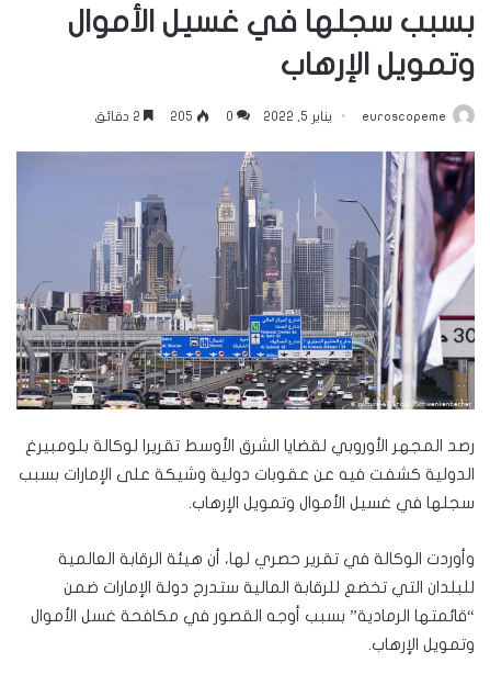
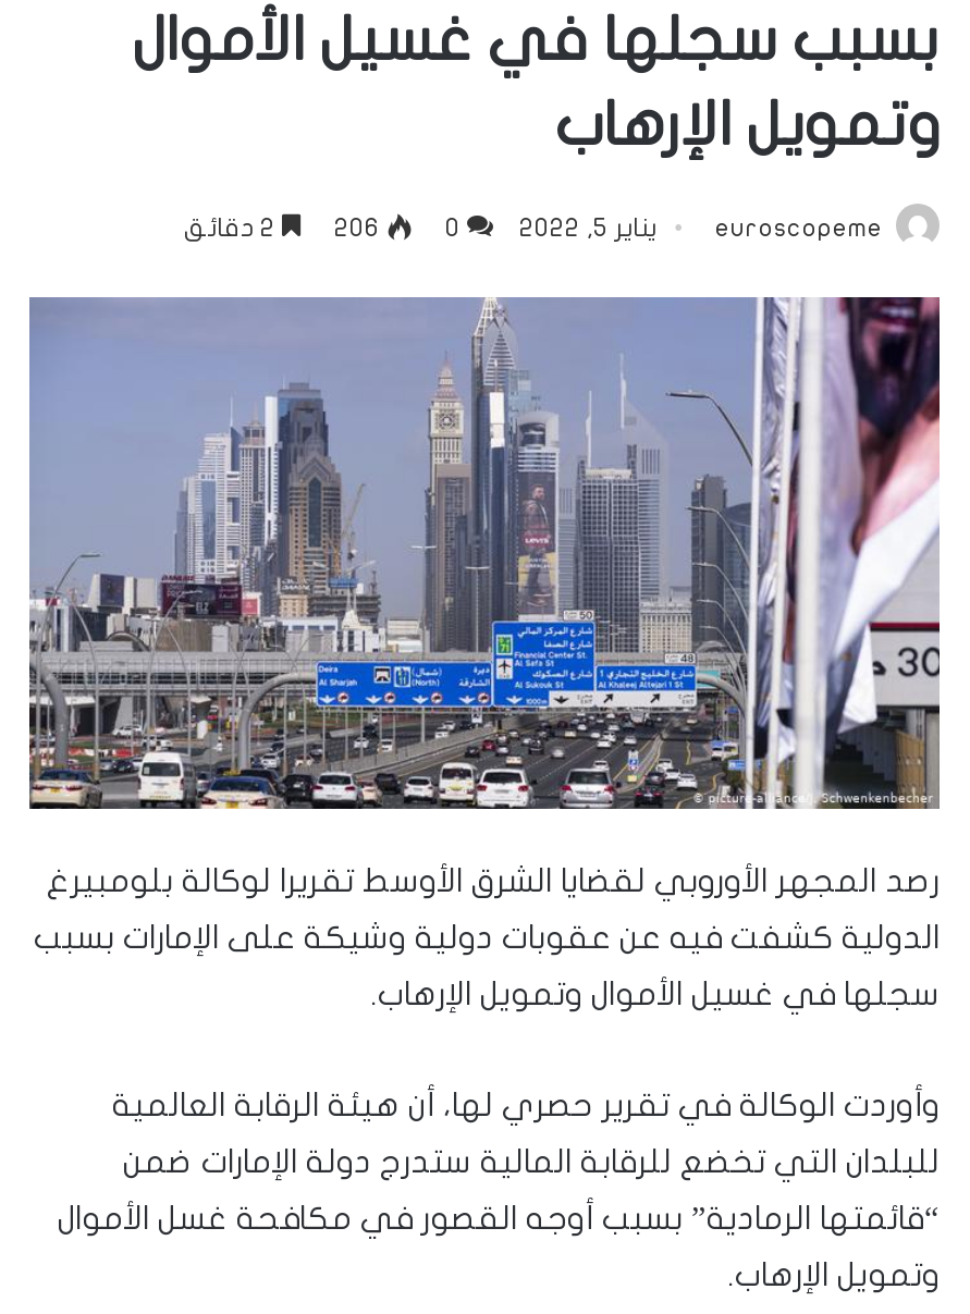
[170,110,193,123] 205 -> [334,214,380,241] 206

